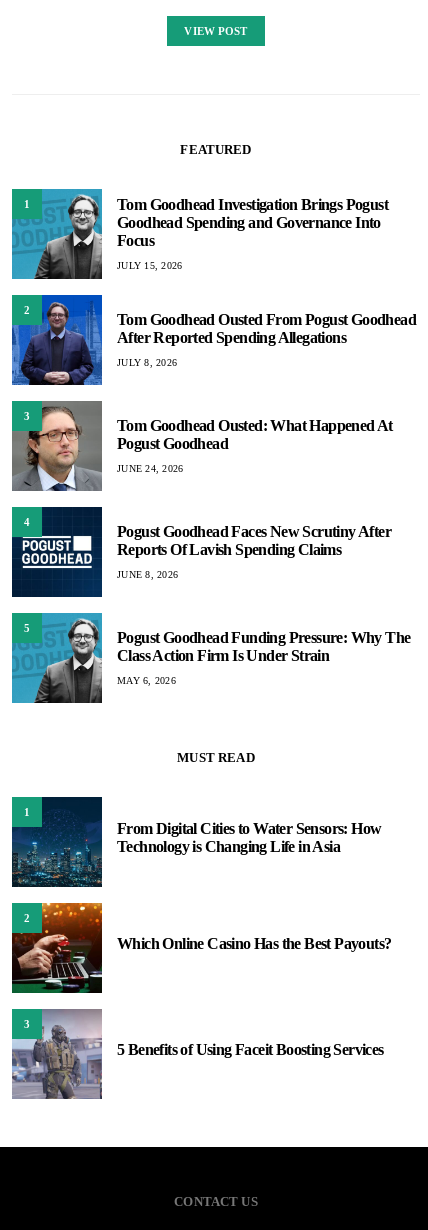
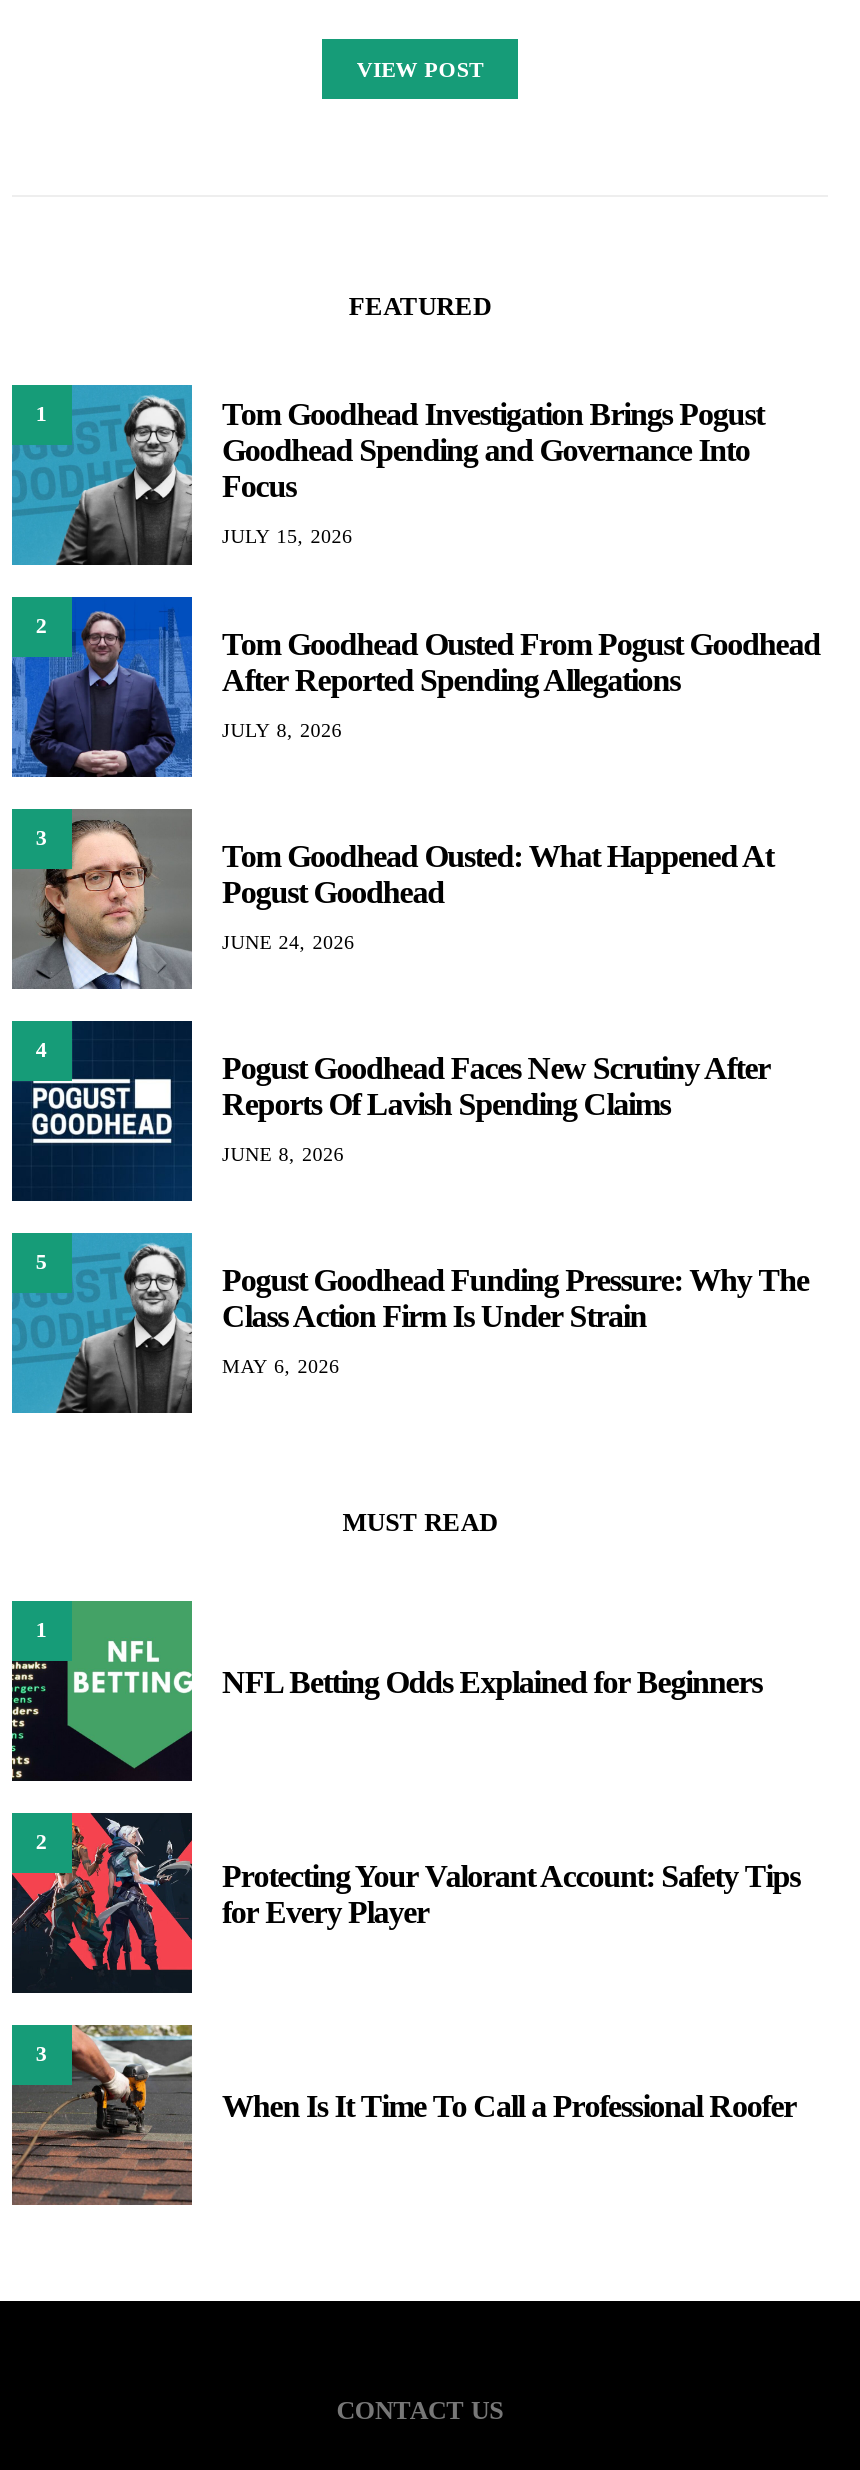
[11,796,381,887] [image] | From Digital Cities to Water Sensors: How | Technology is Changing Life in Asia -> [10,1599,762,1781] [image] | NFL Betting Odds Explained for Beginners
[12,902,391,993] [image] | Which Online Casino Has the Best Payouts? -> [12,1811,800,1993] [image] | Protecting Your Valorant Account: Safety Tips | for Every Player
[12,1009,384,1099] [image] | 5 Benefits of Using Faceit Boosting Services -> [10,2023,796,2205] [image] | When Is It Time To Call a Professional Roofer

